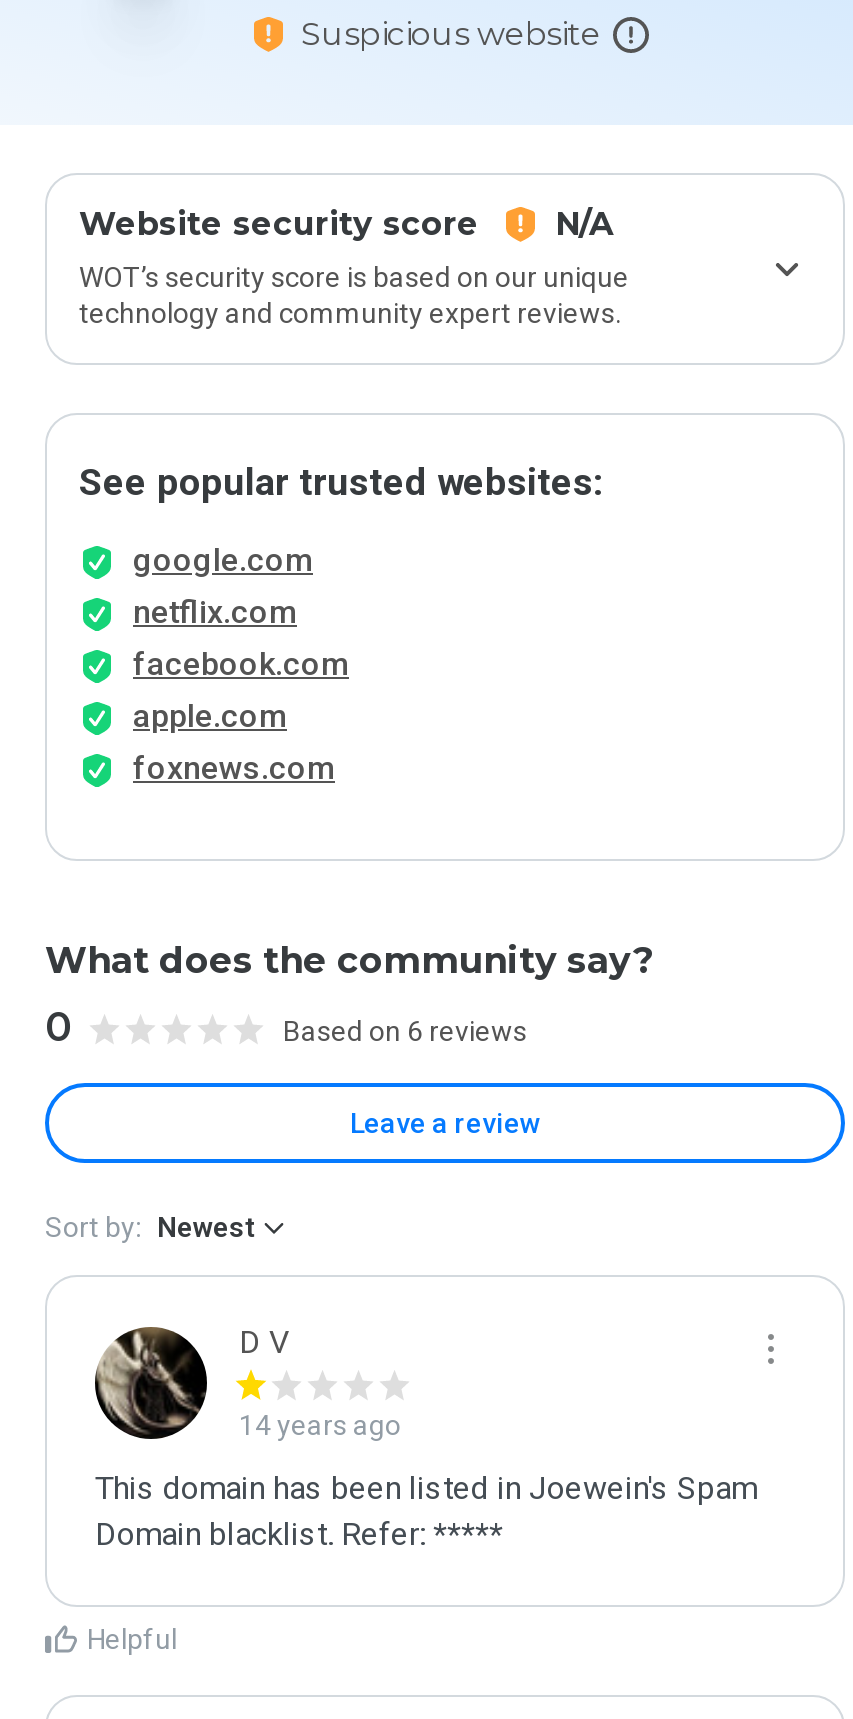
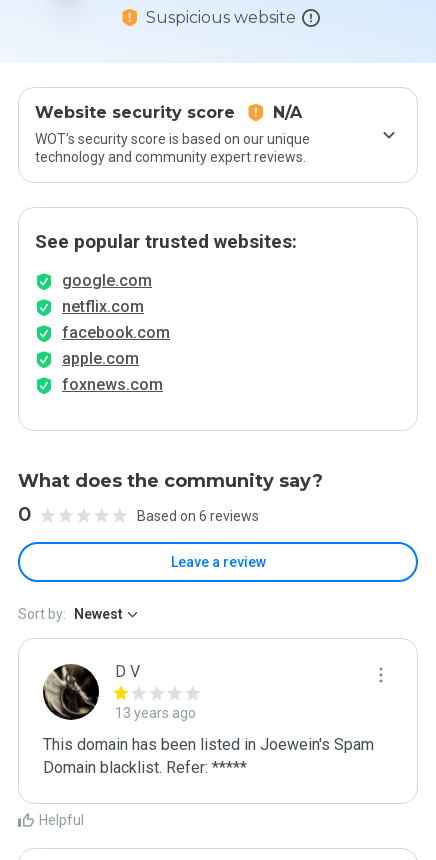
[239,1409,401,1441] 14 years ago -> [115,705,196,721] 13 years ago

